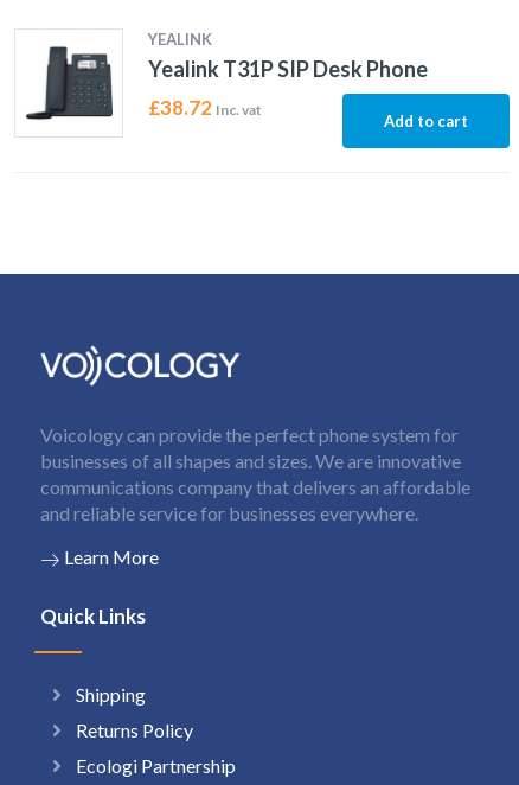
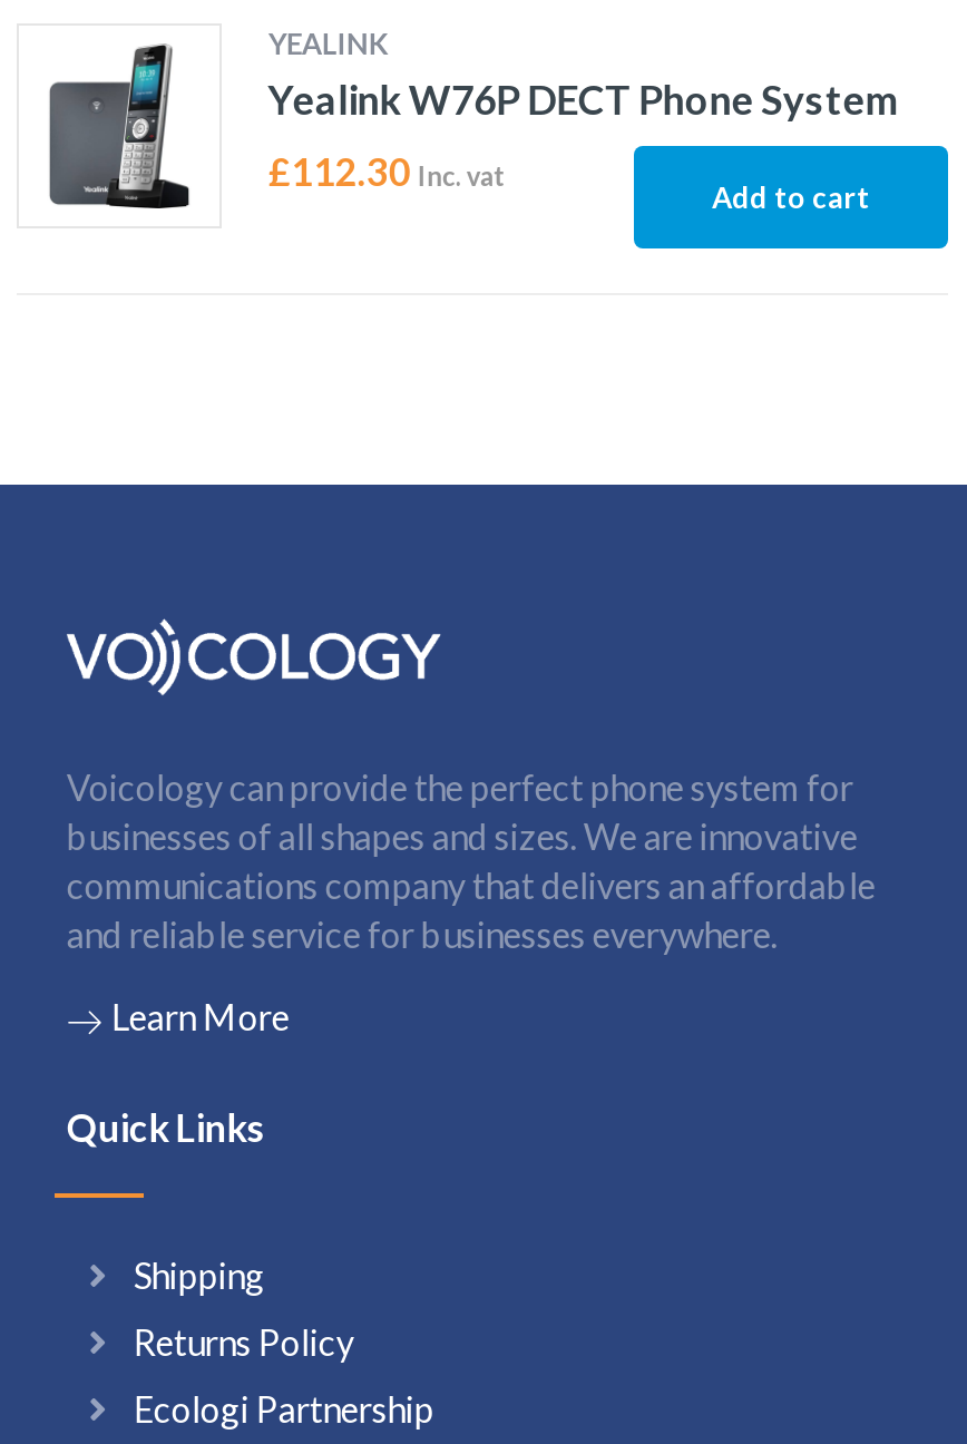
[25,40,428,127] [image] | Yealink T31P SIP Desk Phone -> [41,43,896,211] [image] | Yealink W76P DECT Phone System
[148,95,262,120] £38.72 Inc. vat -> [268,148,504,195] £112.30 Inc. vat

